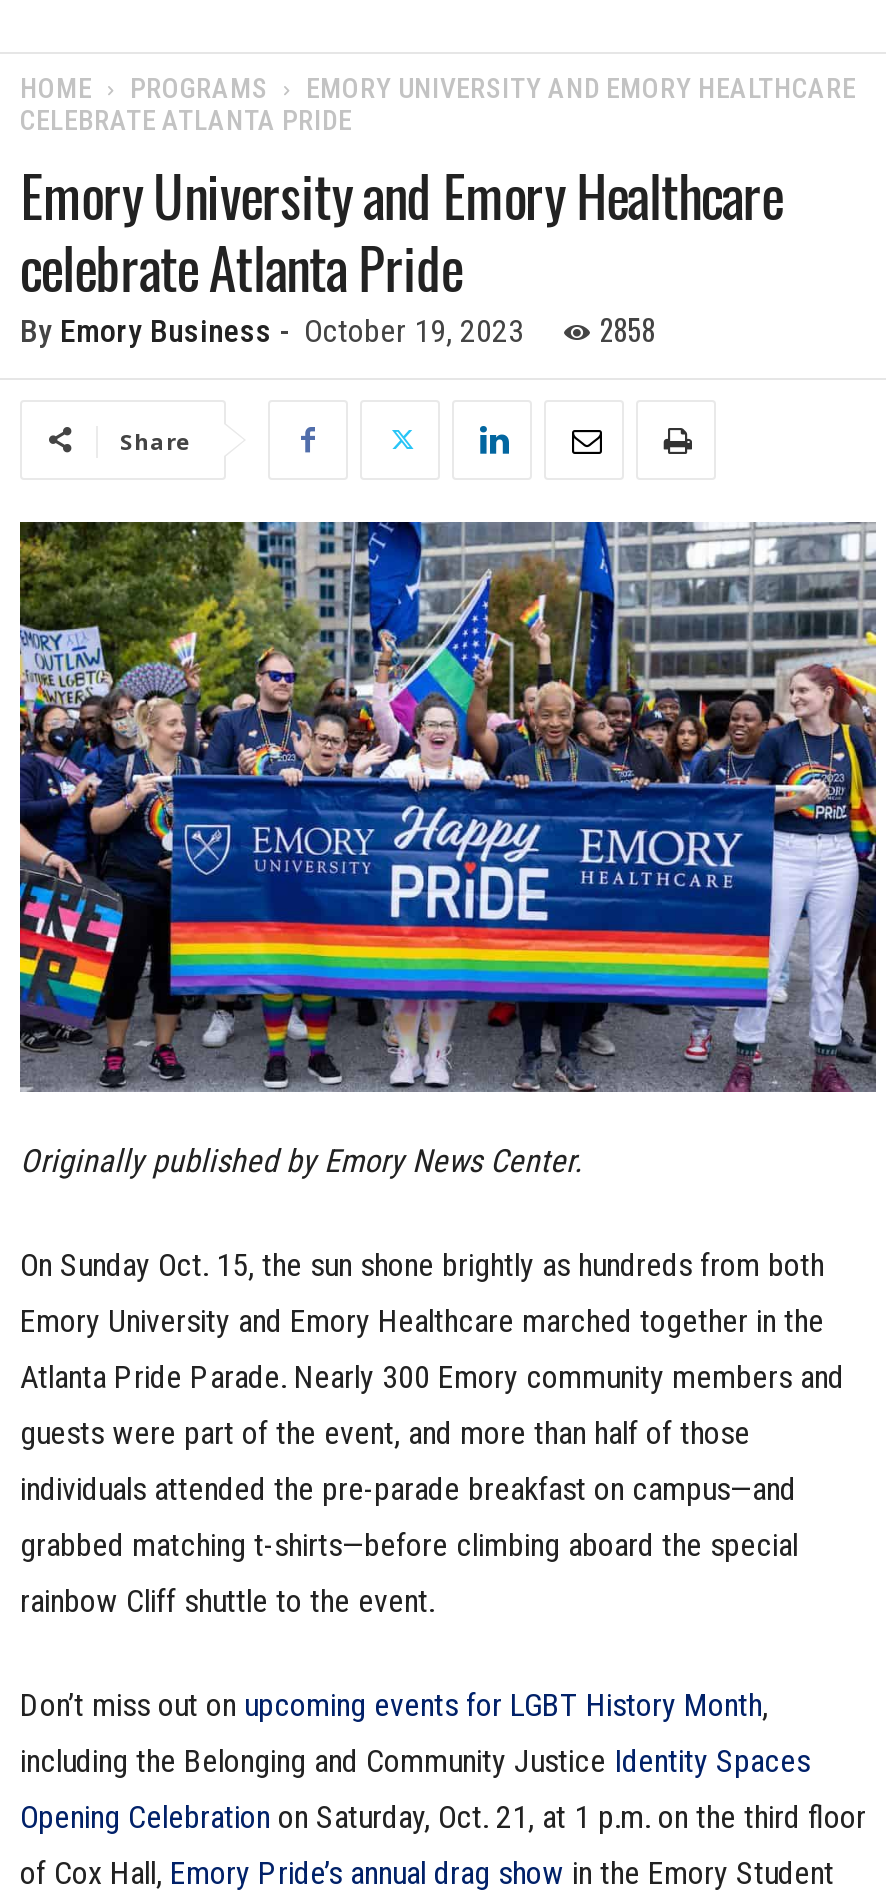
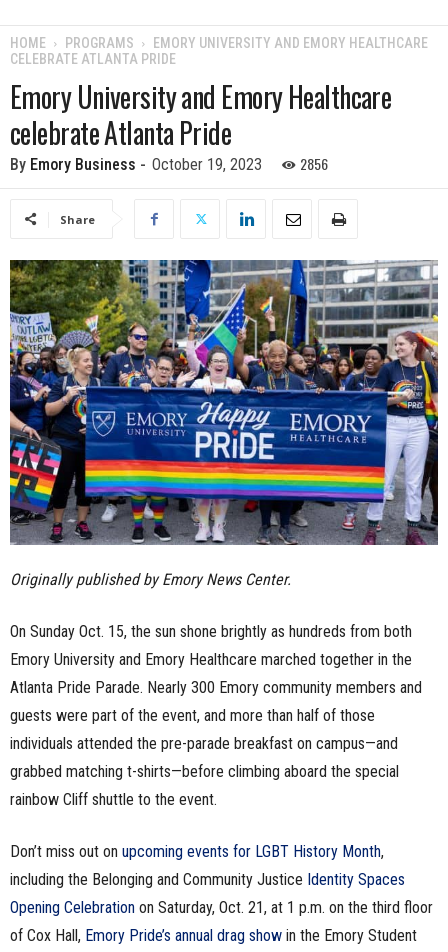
[600,308,656,350] 2858 -> [300,153,328,174] 2856

